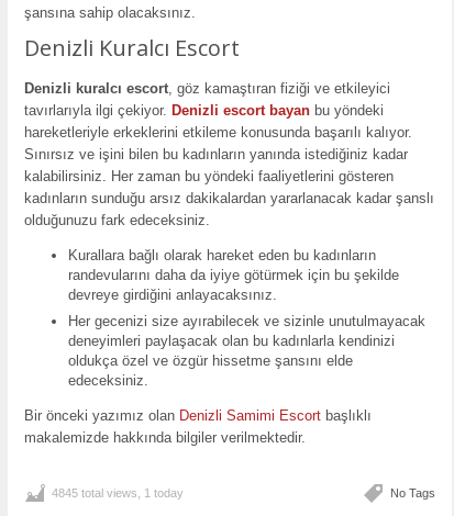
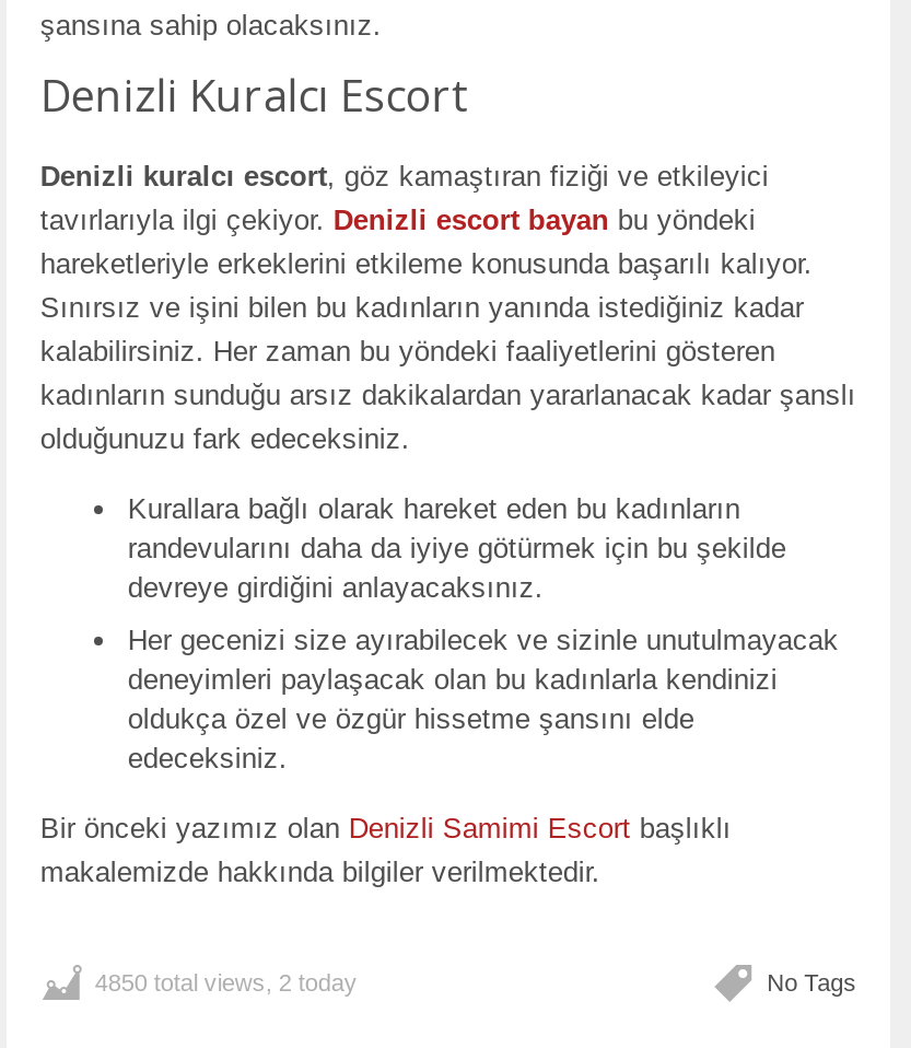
[52,486,184,500] 4845 total views, 1 today -> [95,969,357,995] 4850 total views, 2 today

